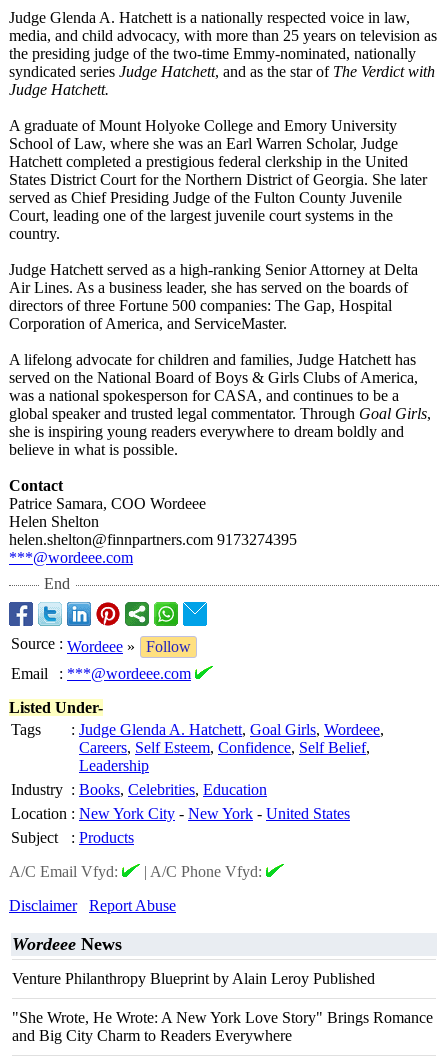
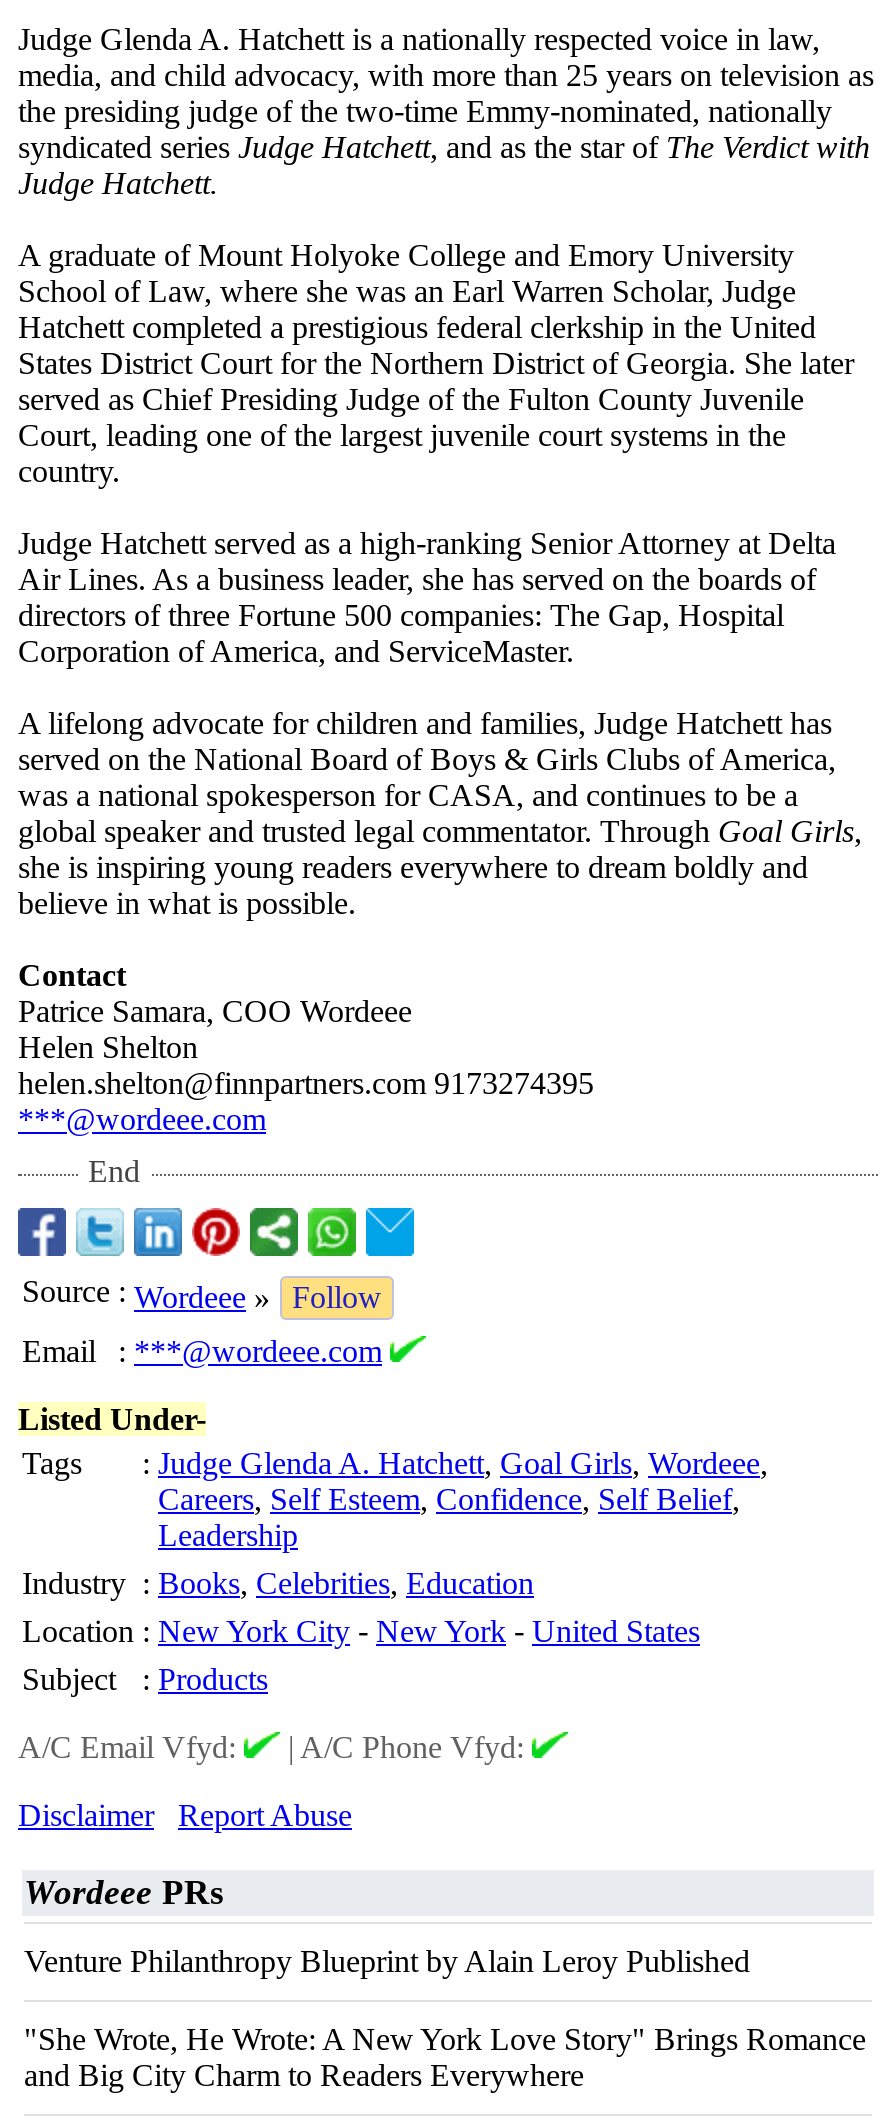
[12,934,122,954] Wordeee News -> [24,1872,224,1912] Wordeee PRs

